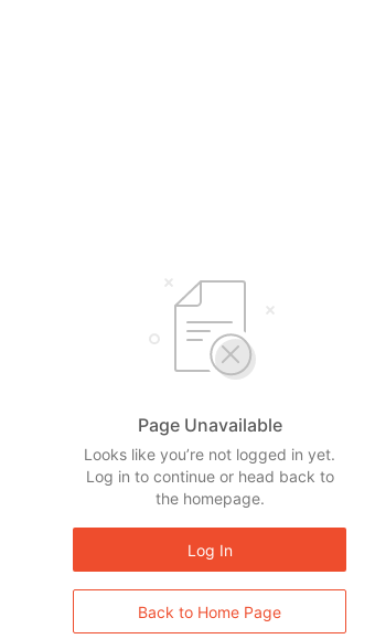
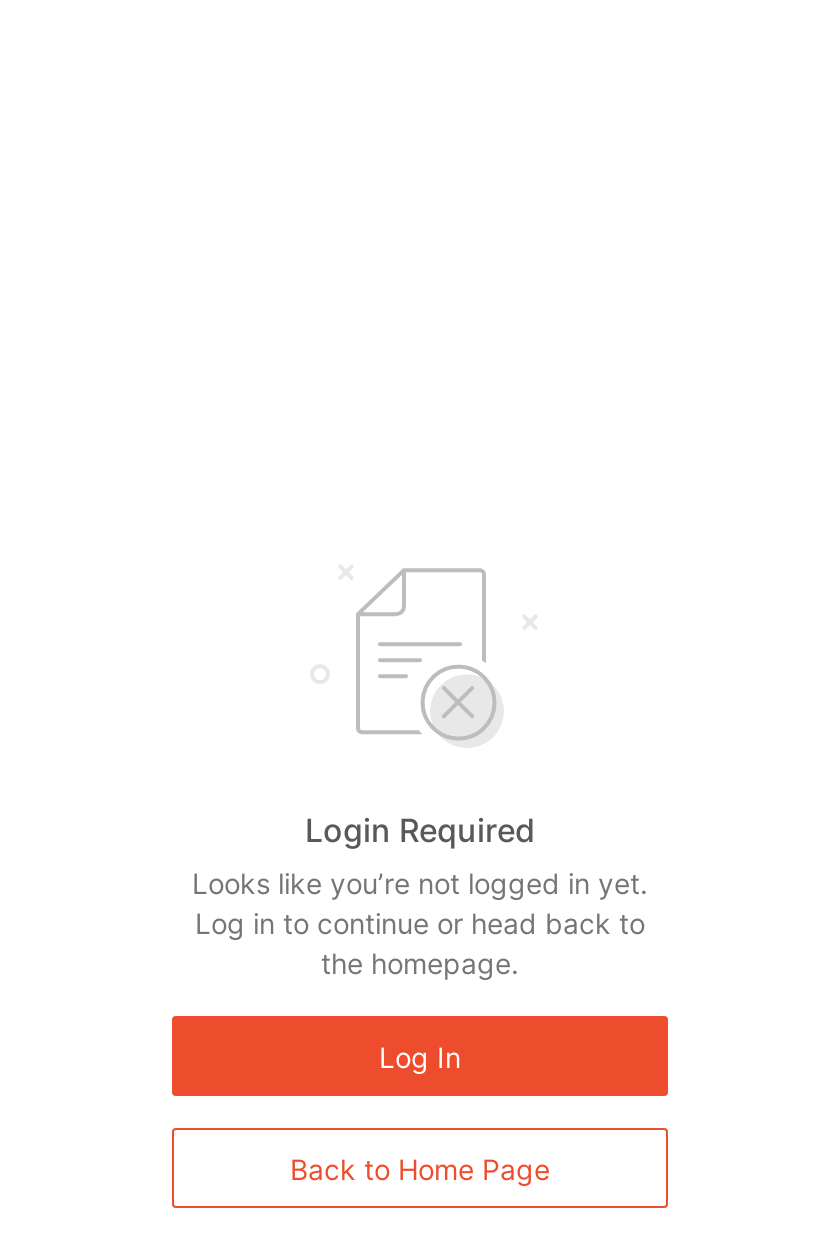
[137,414,282,436] Page Unavailable -> [305,810,535,850] Login Required

